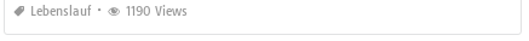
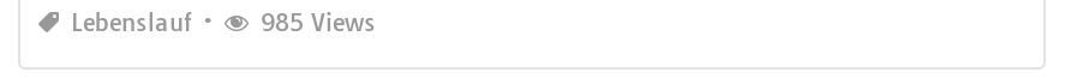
[126,4,188,20] 1190 Views -> [261,8,376,39] 985 Views

